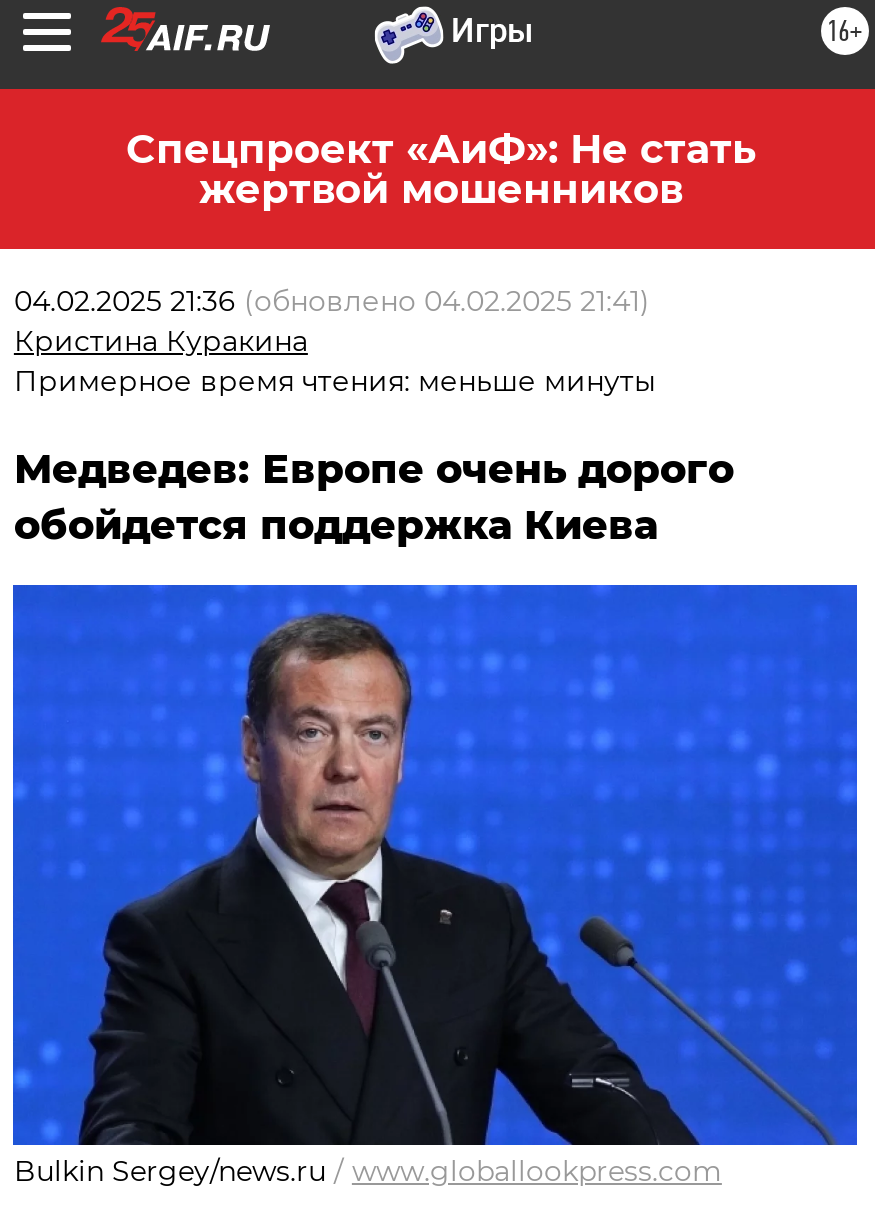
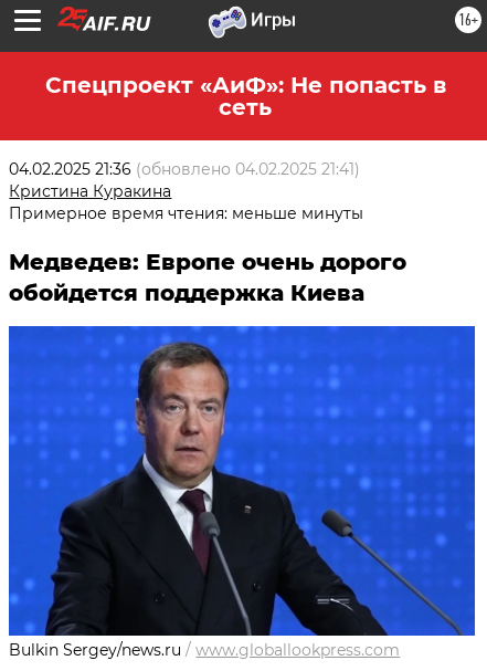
[126,125,756,213] Спецпроект «АиФ»: Не стать | жертвой мошенников -> [45,72,446,120] Спецпроект «АиФ»: Не попасть в | сеть

